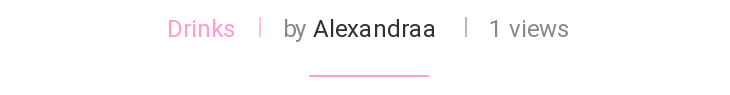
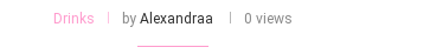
[167,14,571,42] Drinks by Alexandraa 1 views -> [53,10,293,26] Drinks by Alexandraa 0 views

